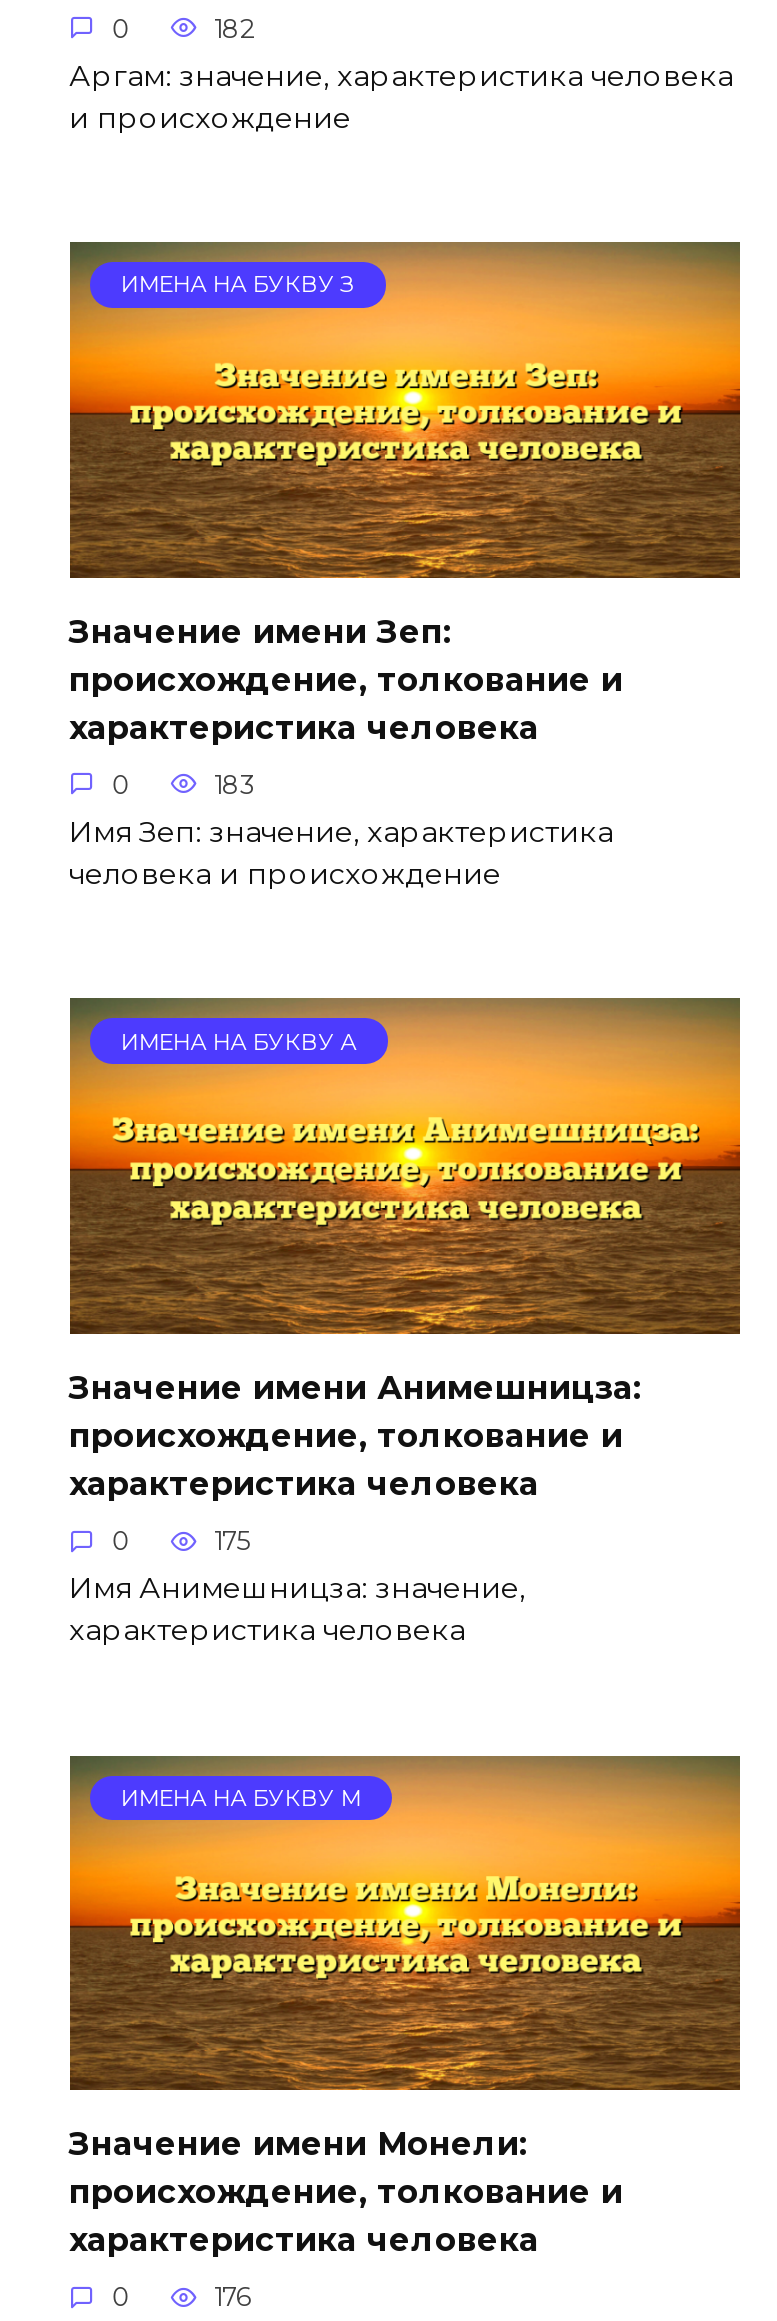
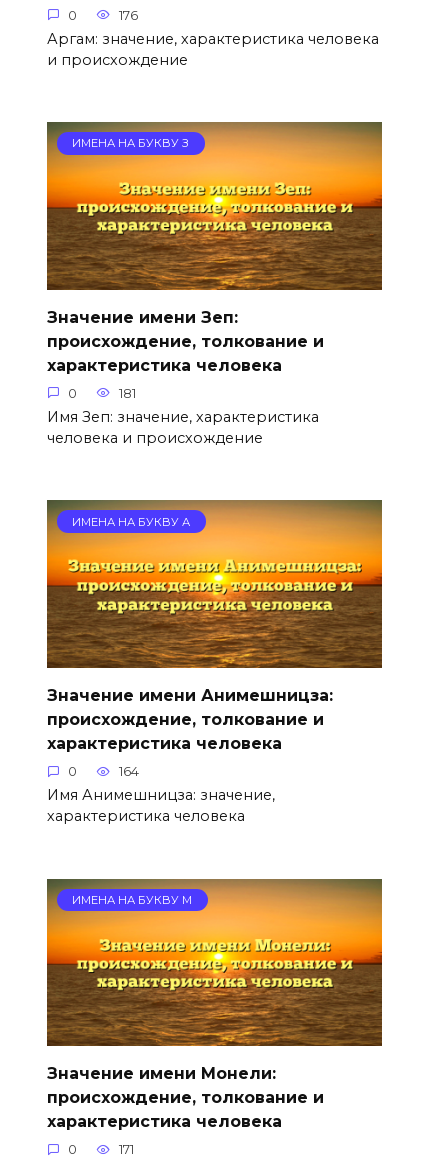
[214,13,254,43] 182 -> [119,8,138,23] 176
[214,770,256,800] 183 -> [119,386,136,401] 181
[214,1526,250,1556] 175 -> [119,764,139,779] 164
[214,2283,252,2313] 176 -> [119,1142,134,1157] 171

